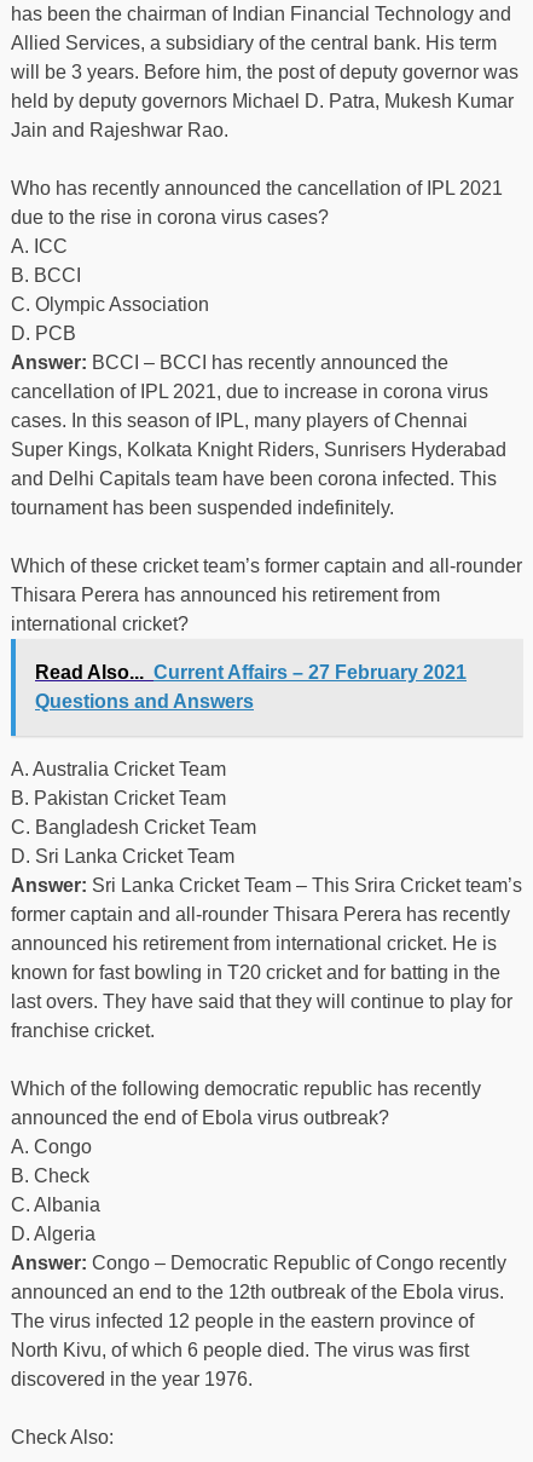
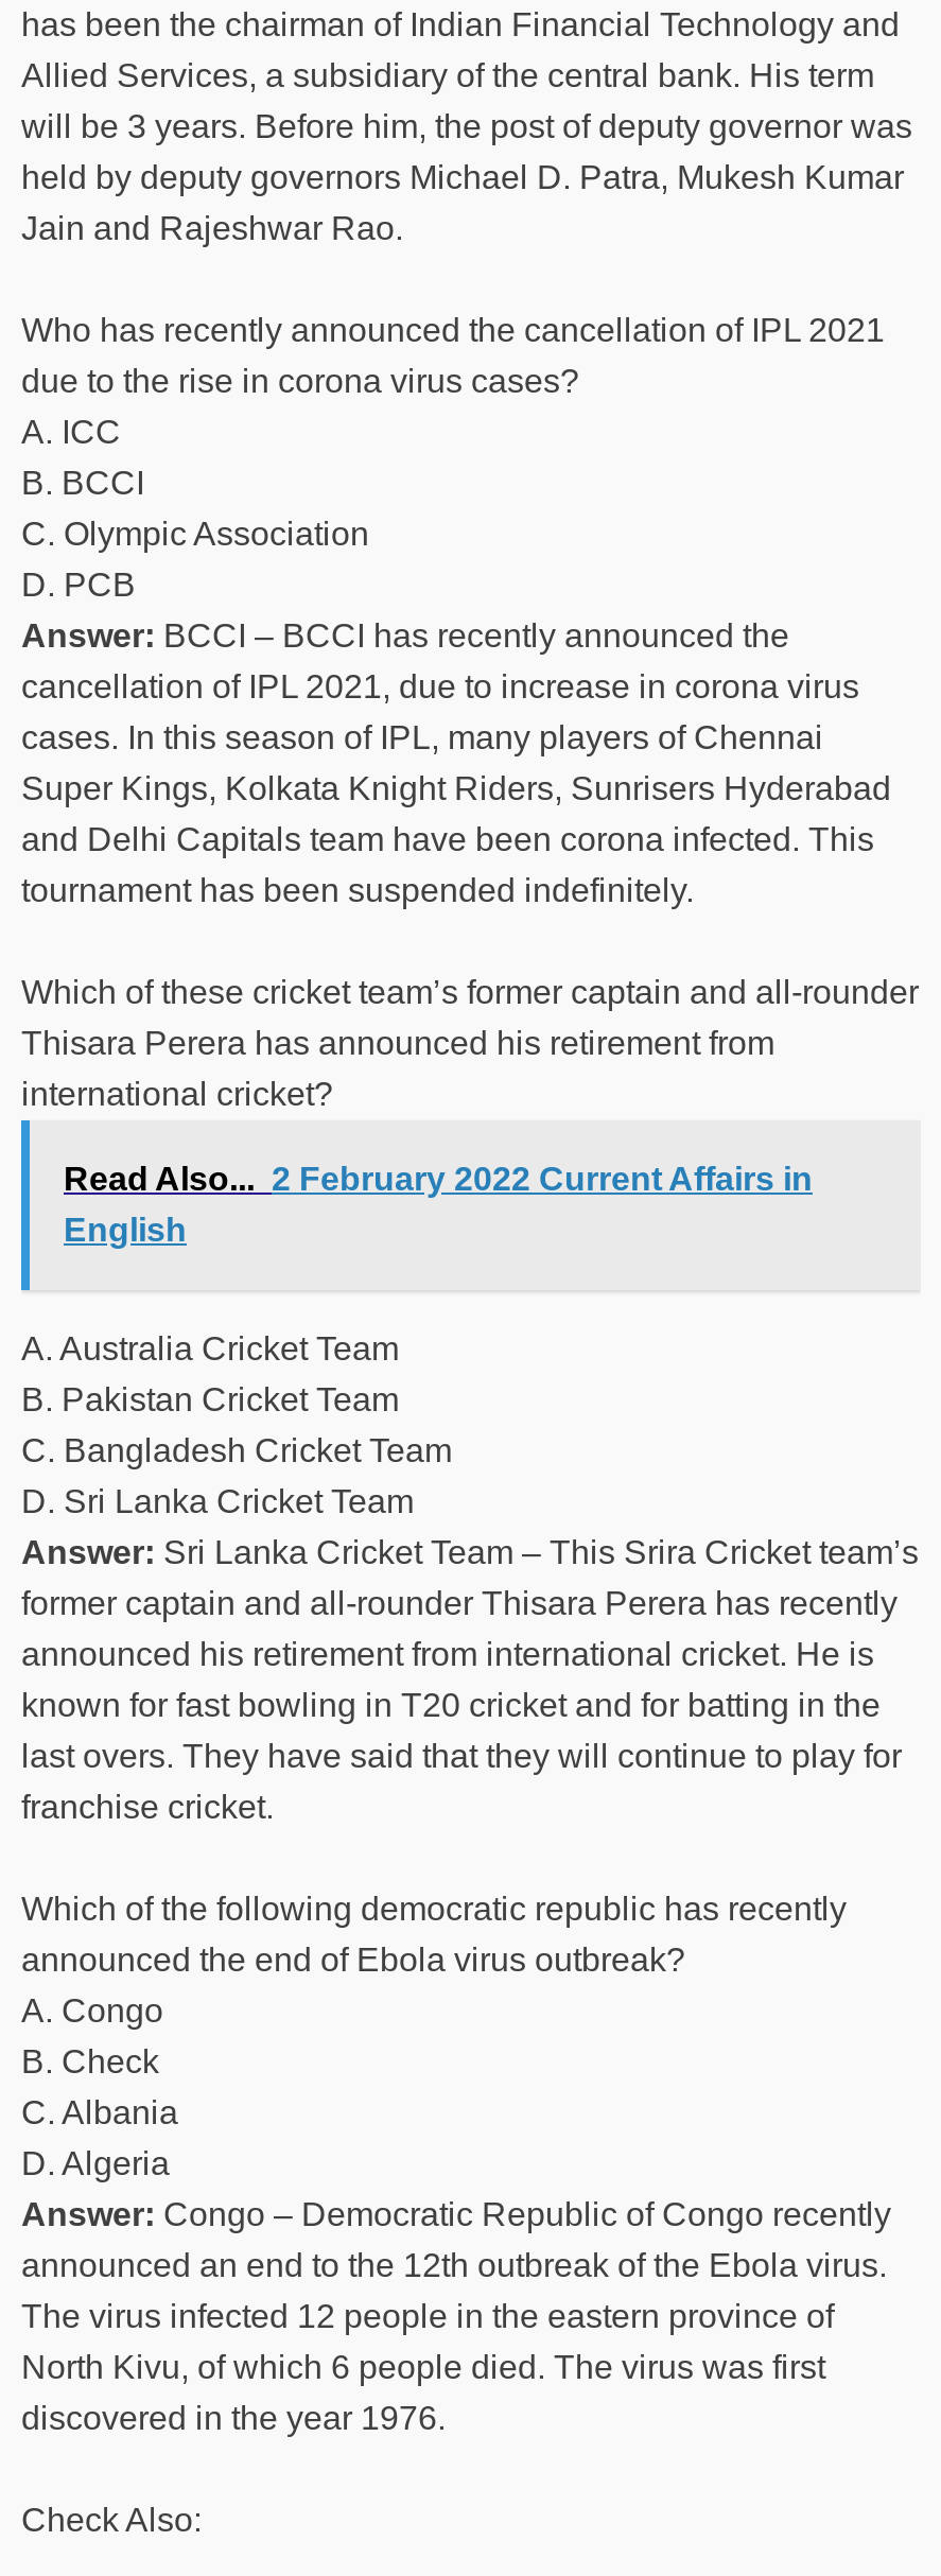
[35,662,467,712] Read Also... Current Affairs – 27 February 2021 | Questions and Answers -> [64,1161,813,1248] Read Also... 2 February 2022 Current Affairs in | English

